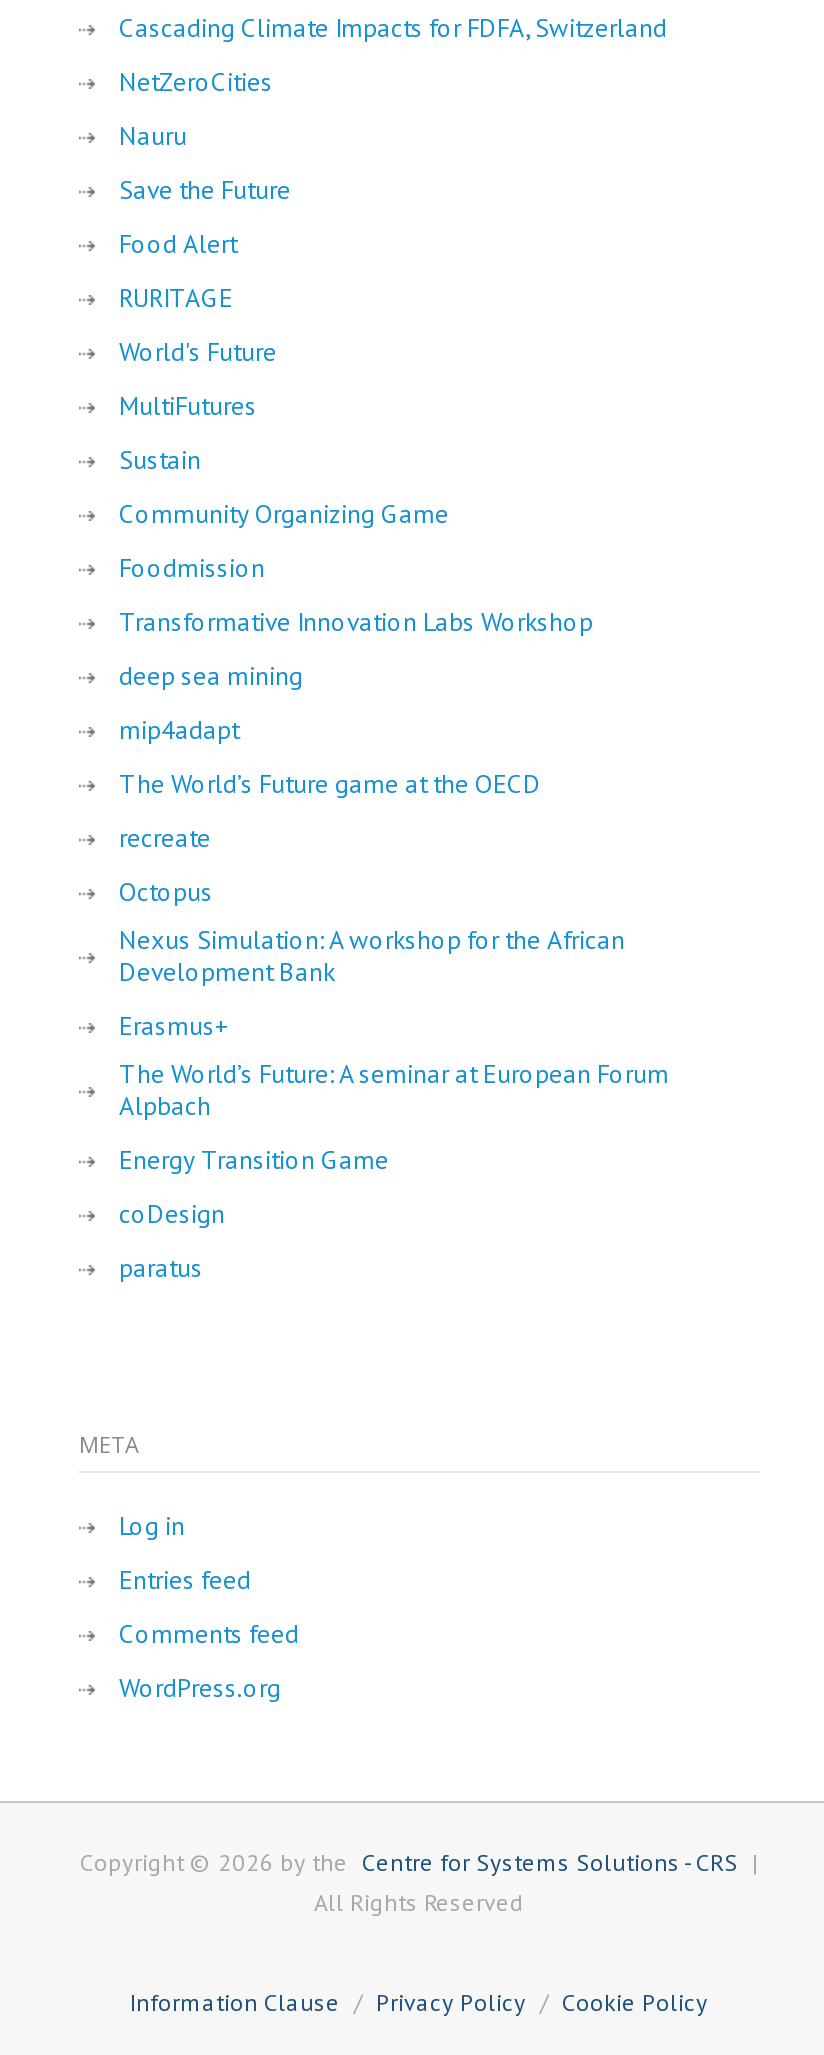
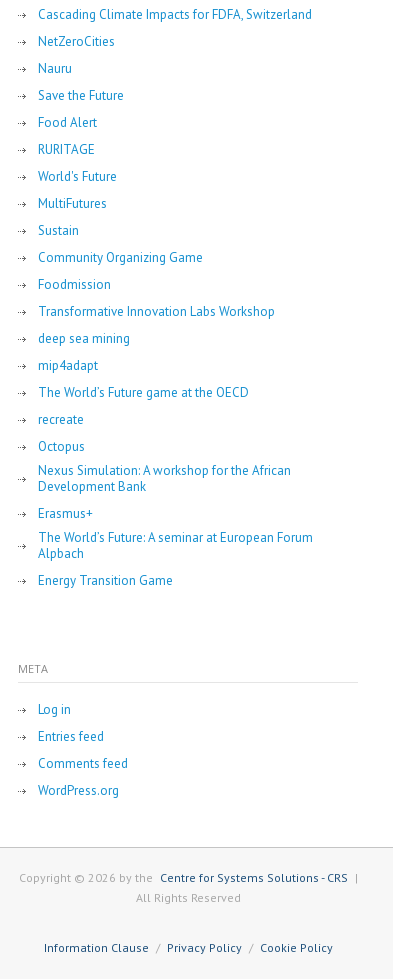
[119,1197,225,1285] coDesign | paratus -> none

